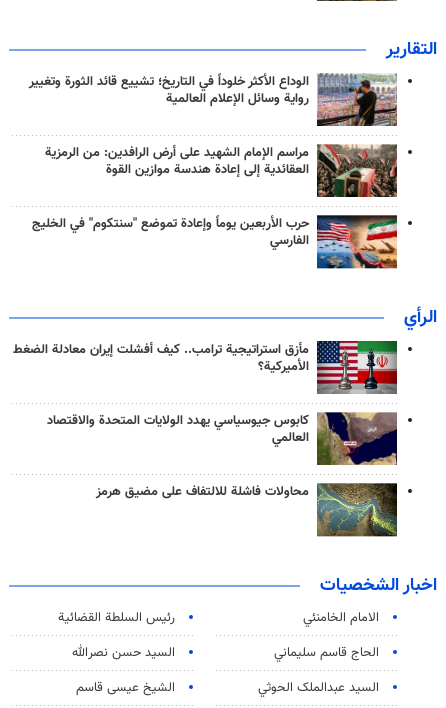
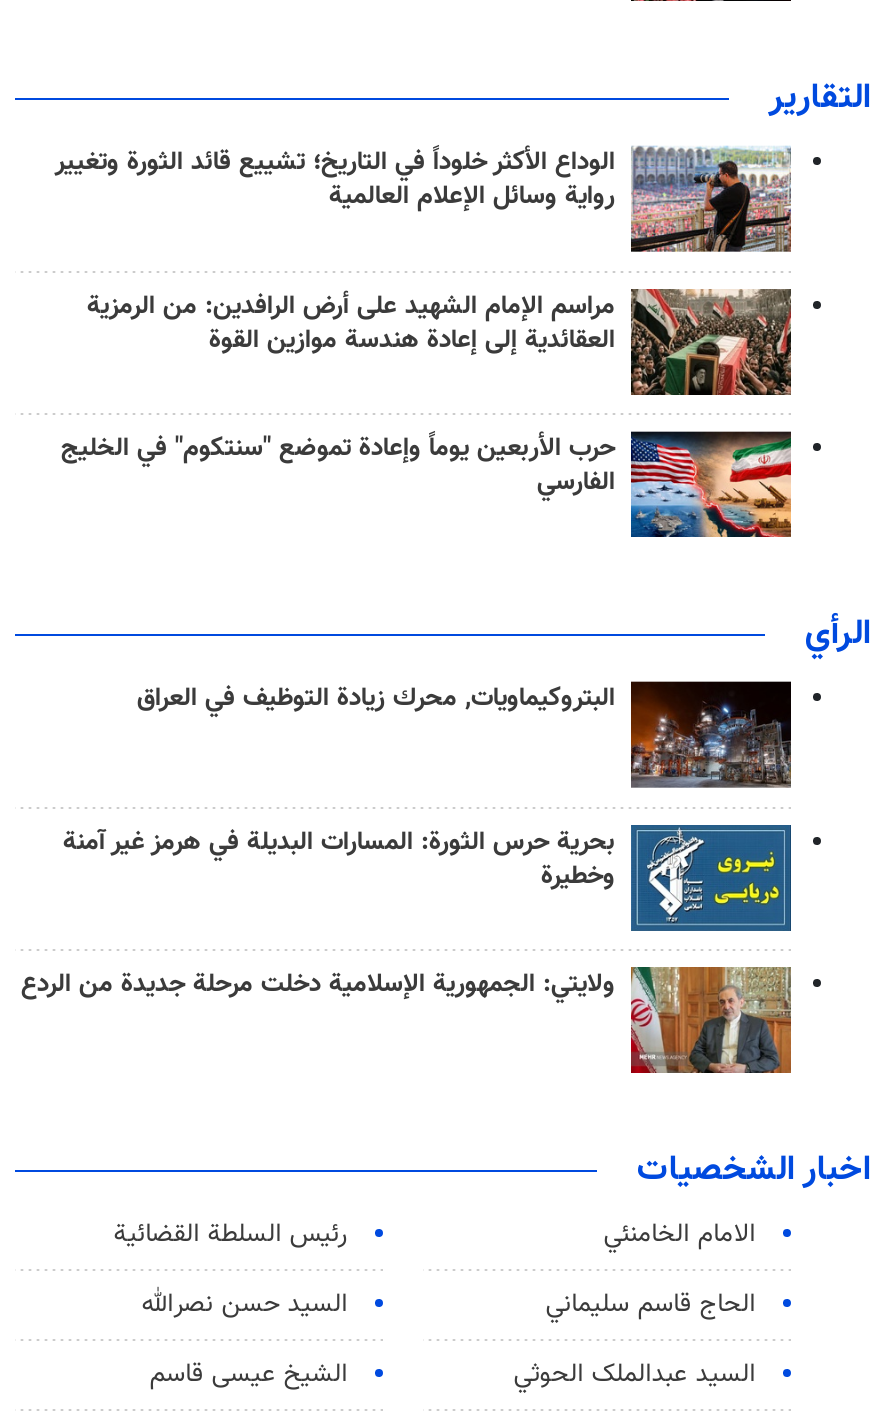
[13,340,398,394] [image] | مأزق استراتيجية ترامب.. كيف أفشلت إيران معادلة الضغط | الأميركية؟ -> [137,679,793,788] [image] | البتروكيماويات, محرك زيادة التوظيف في العراق
[47,411,398,466] [image] | كابوس جيوسياسي يهدد الولايات المتحدة والاقتصاد | العالمي -> [63,822,793,934] [image] | بحرية حرس الثورة: المسارات البديلة في هرمز غير آمنة | وخطيرة
[96,482,398,537] [image] | محاولات فاشلة للالتفاف على مضيق هرمز -> [21,965,793,1074] [image] | ولايتي: الجمهورية الإسلامية دخلت مرحلة جديدة من الردع

